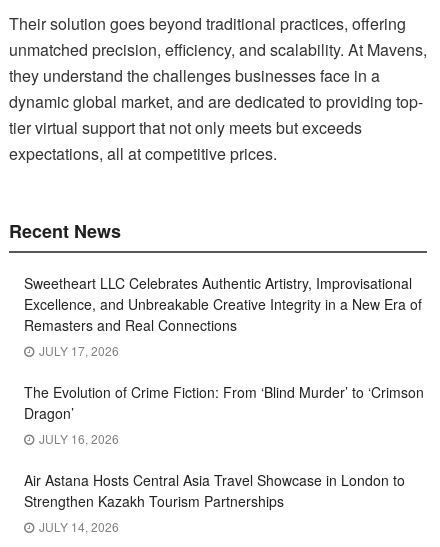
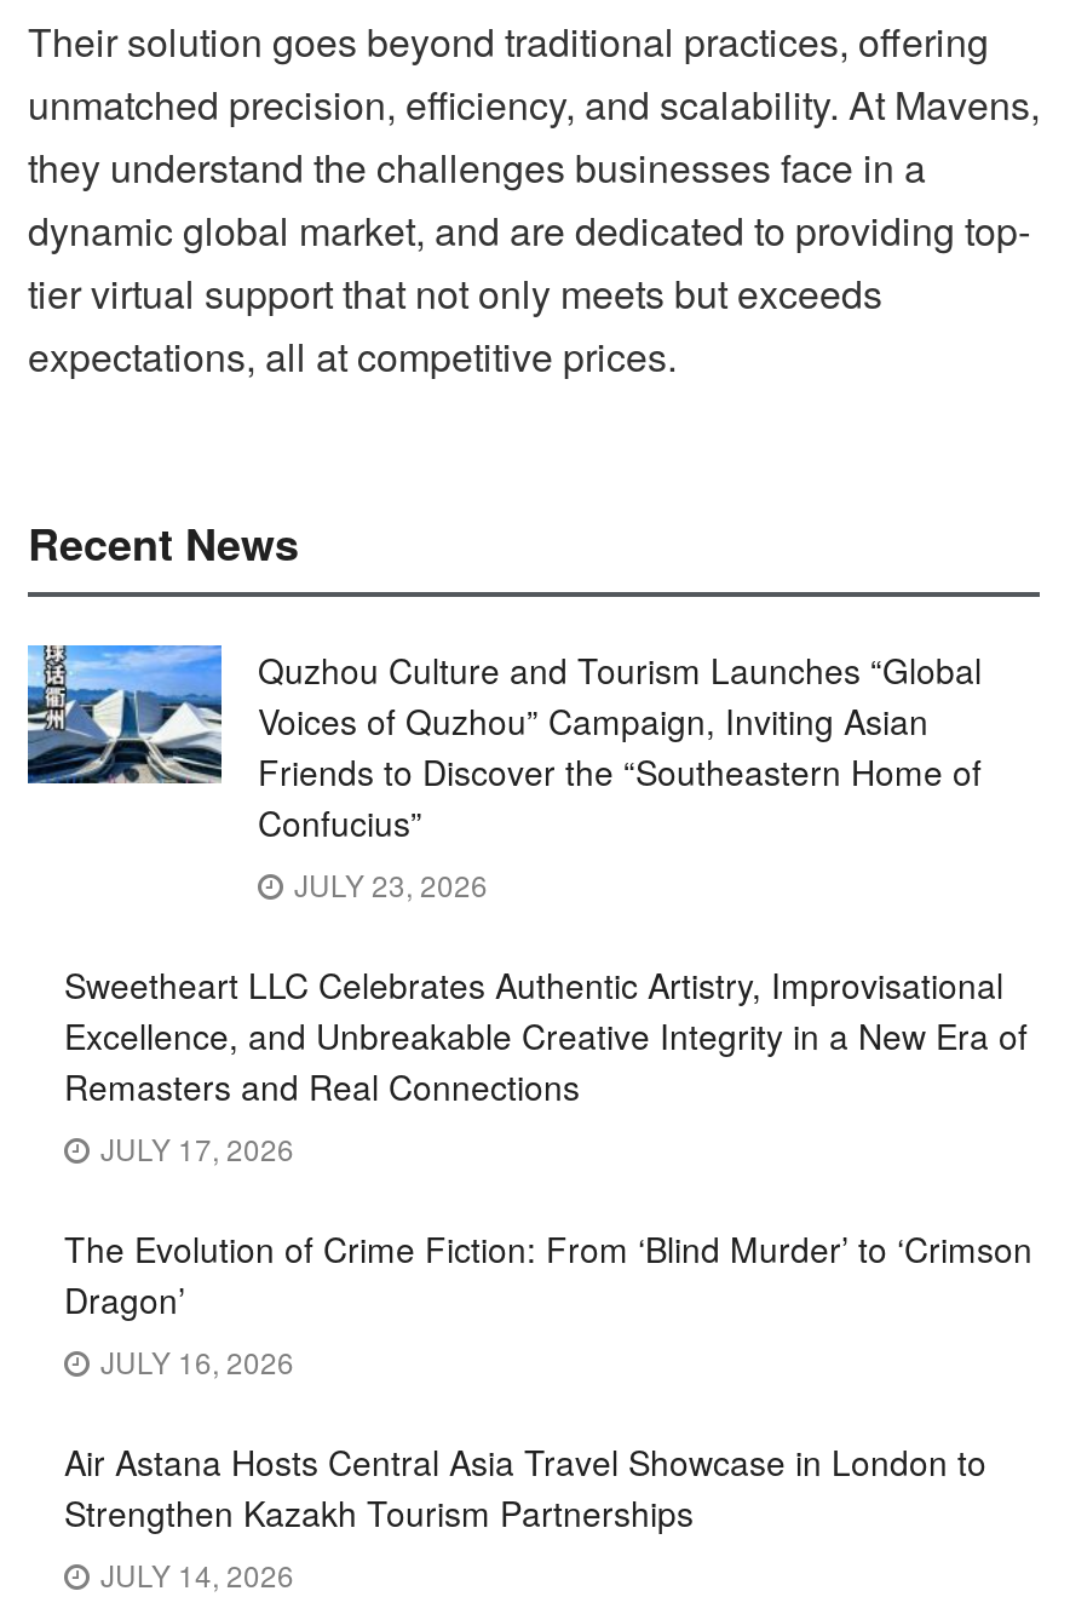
none -> [25,643,982,904] [image] | Quzhou Culture and Tourism Launches “Global | Voices of Quzhou” Campaign, Inviting Asian | Friends to Discover the “Southeastern Home of | Confucius” | JULY 23, 2026

